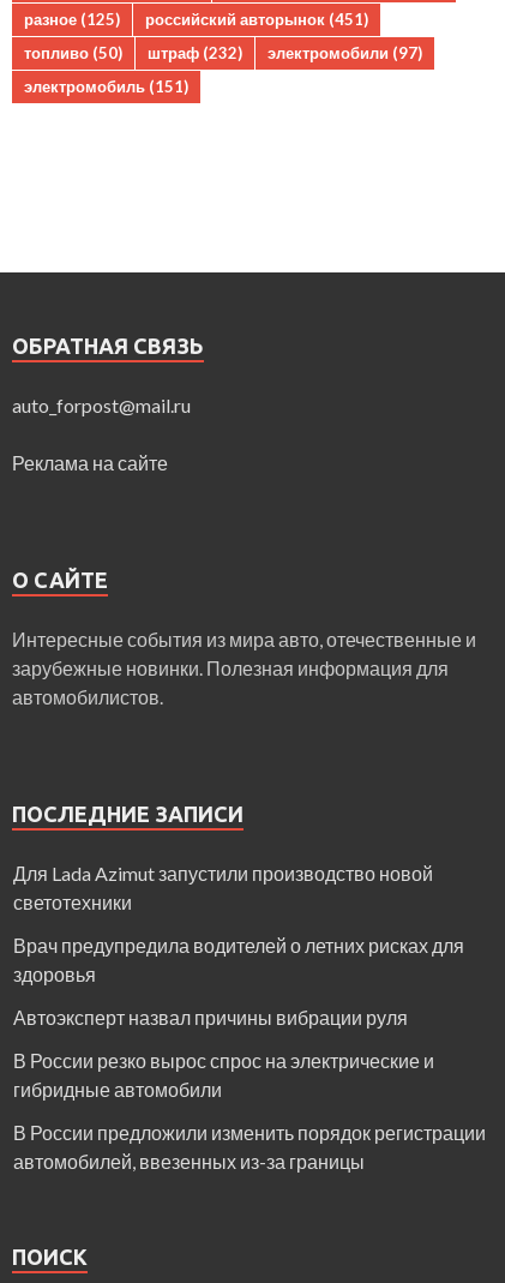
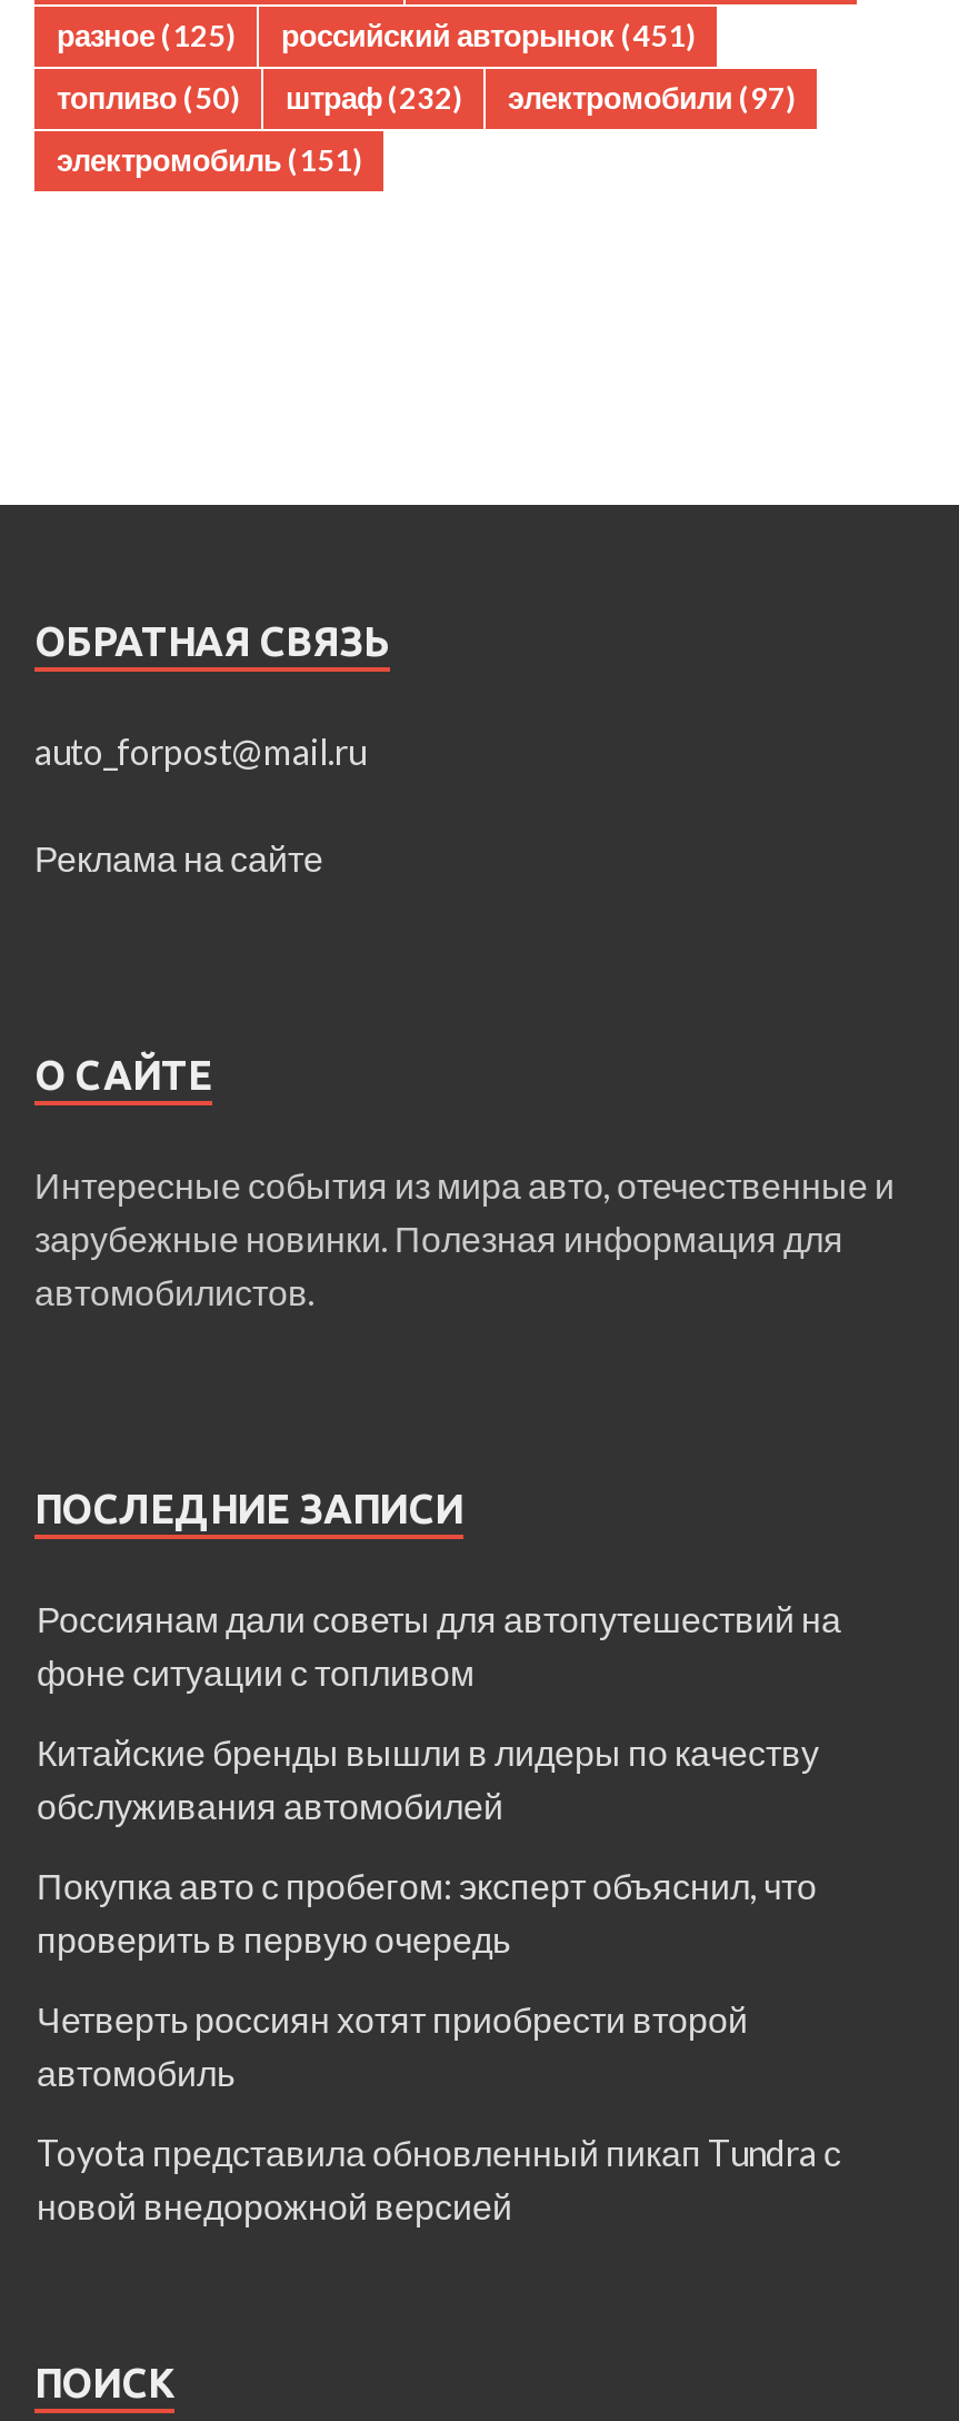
[13,861,433,913] Для Lada Azimut запустили производство новой | светотехники -> [37,1596,841,1691] Россиянам дали советы для автопутешествий на | фоне ситуации с топливом
[13,933,464,985] Врач предупредила водителей о летних рисках для | здоровья -> [37,1729,819,1825] Китайские бренды вышли в лидеры по качеству | обслуживания автомобилей
[13,1005,408,1028] Автоэксперт назвал причины вибрации руля -> [37,1863,817,1958] Покупка авто с пробегом: эксперт объяснил, что | проверить в первую очередь
[13,1048,434,1100] В России резко вырос спрос на электрические и | гибридные автомобили -> [37,1996,748,2092] Четверть россиян хотят приобрести второй | автомобиль
[13,1120,486,1172] В России предложили изменить порядок регистрации | автомобилей, ввезенных из-за границы -> [37,2130,841,2225] Toyota представила обновленный пикап Tundra с | новой внедорожной версией

